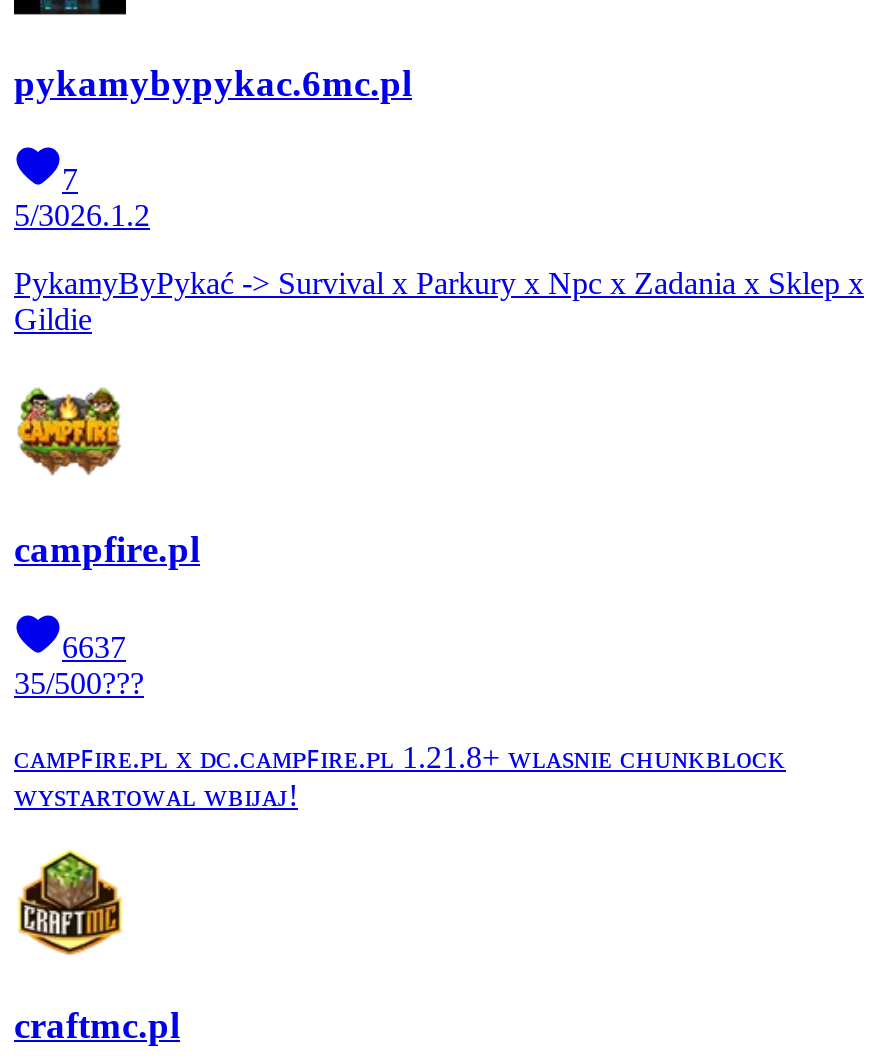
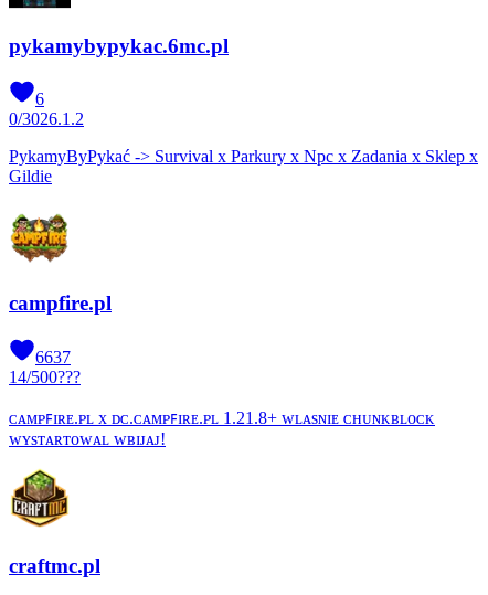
[62,163,78,197] 7 -> [35,90,44,109] 6
[14,199,150,233] 5/3026.1.2 -> [9,110,84,128] 0/3026.1.2
[14,666,144,700] 35/500??? -> [9,367,81,386] 14/500???

